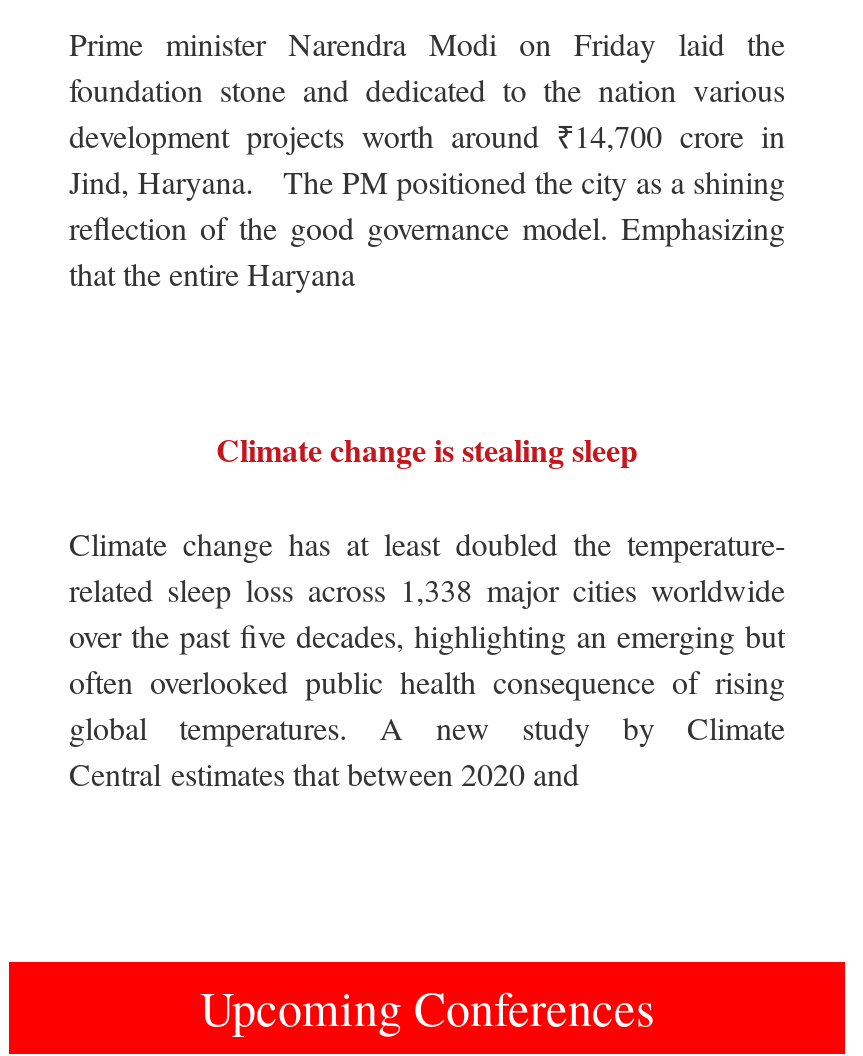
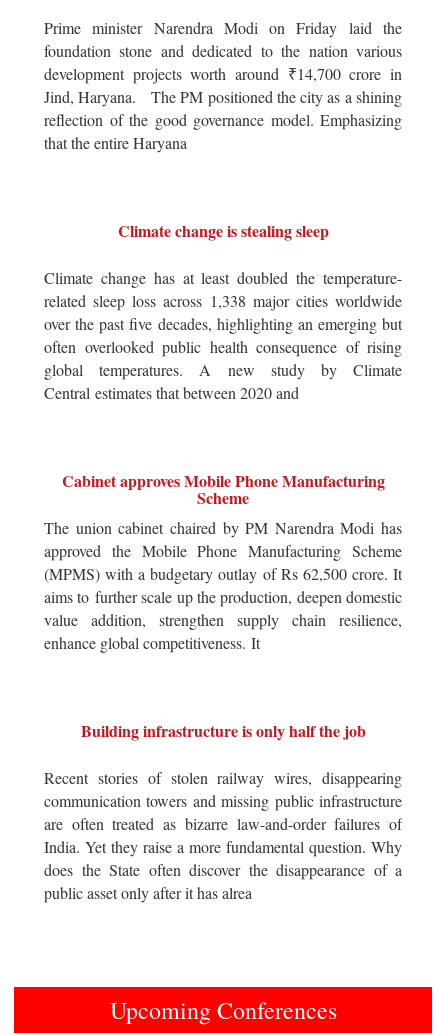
none -> [44,469,402,653] Cabinet approves Mobile Phone Manufacturing | Scheme | The union cabinet chaired by PM Narendra Modi has | approved the Mobile Phone Manufacturing Scheme | (MPMS) with a budgetary outlay of Rs 62,500 crore. It | aims to further scale up the production, deepen domestic | value addition, strengthen supply chain resilience, | enhance global competitiveness. It
none -> [44,719,402,903] Building infrastructure is only half the job | Recent stories of stolen railway wires, disappearing | communication towers and missing public infrastructure | are often treated as bizarre law-and-order failures of | India. Yet they raise a more fundamental question. Why | does the State often discover the disappearance of a | public asset only after it has alrea

